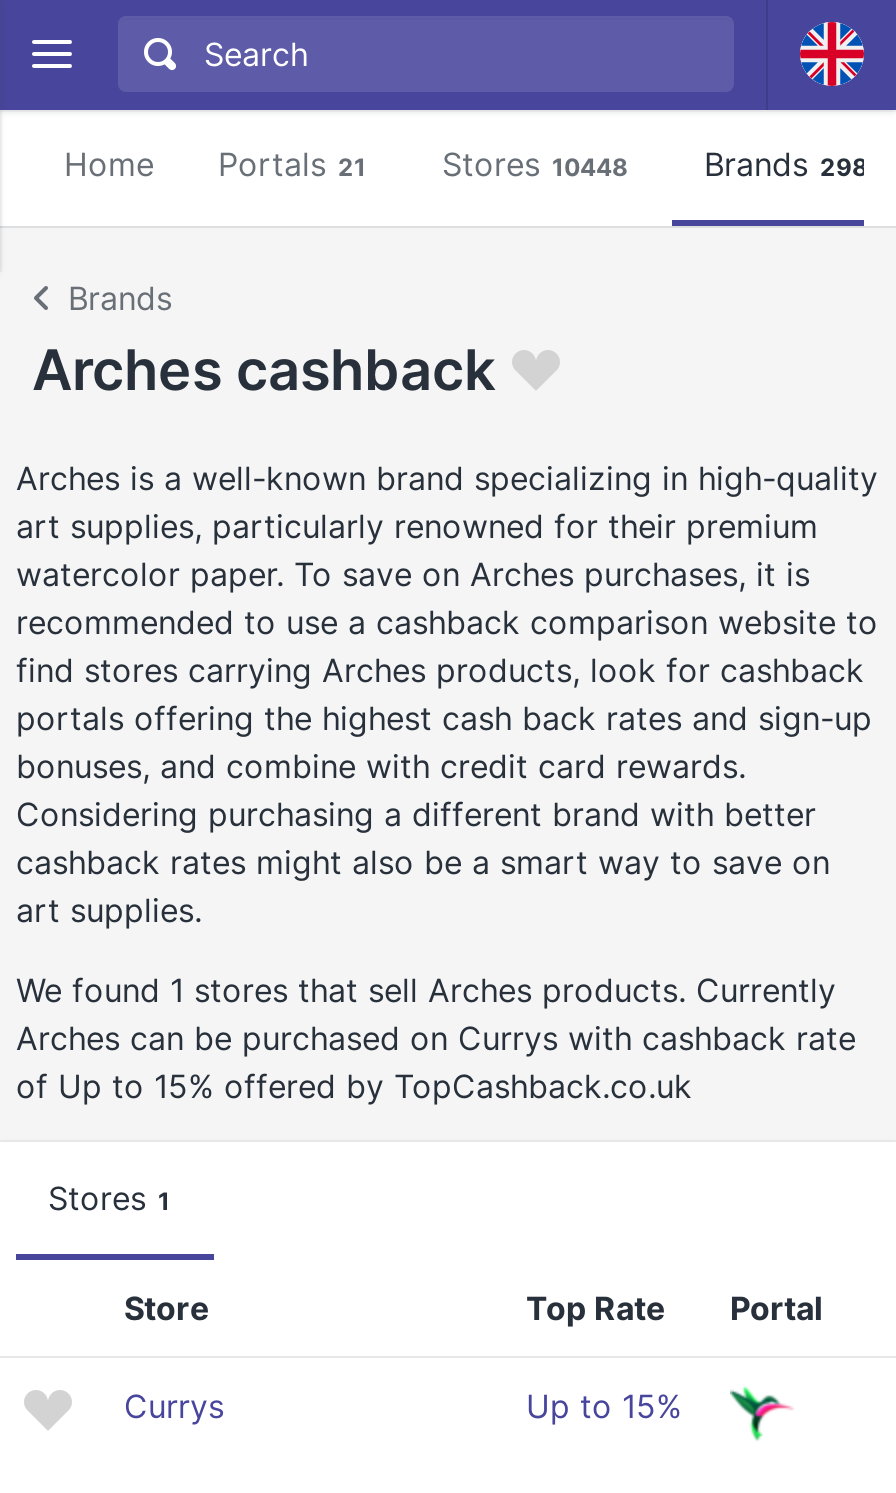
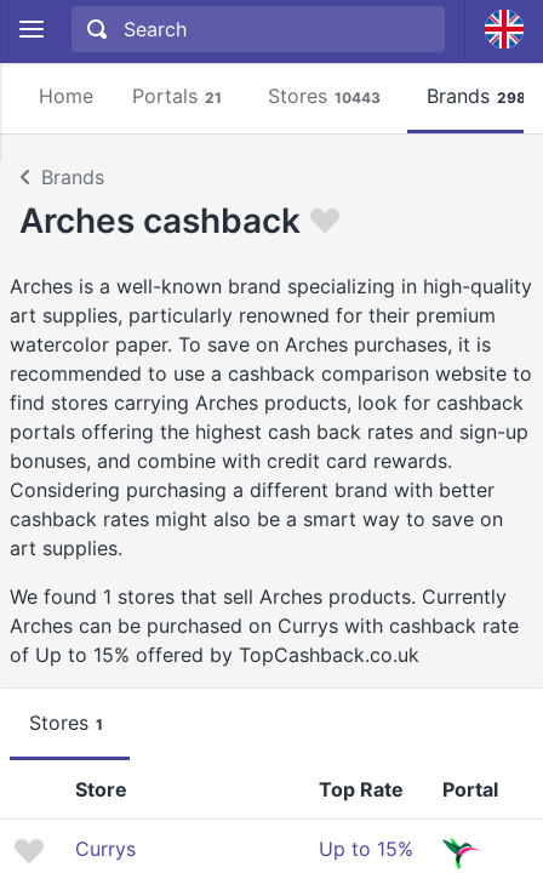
[442,144,628,184] Stores 10448 -> [268,84,381,108] Stores 10443

